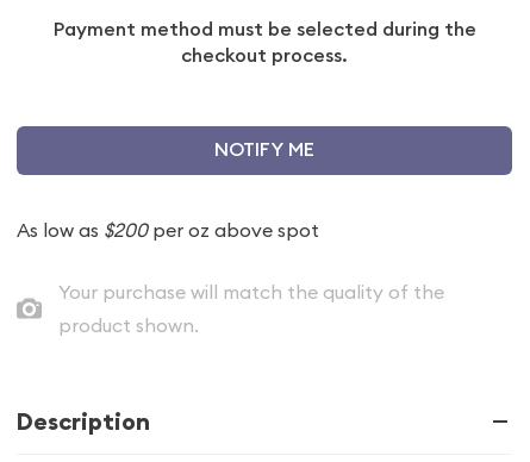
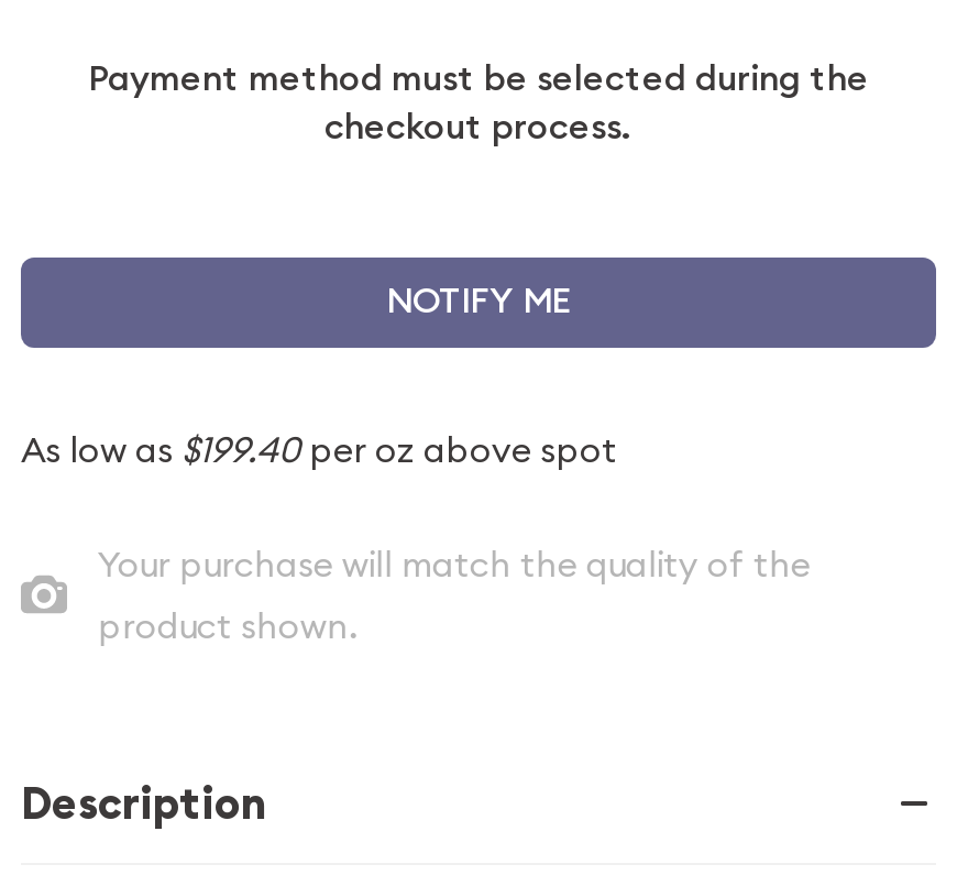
[17,217,319,241] As low as $200 per oz above spot -> [21,426,617,470] As low as $199.40 per oz above spot

